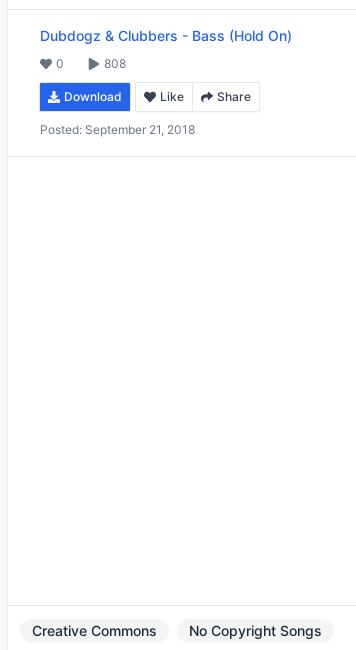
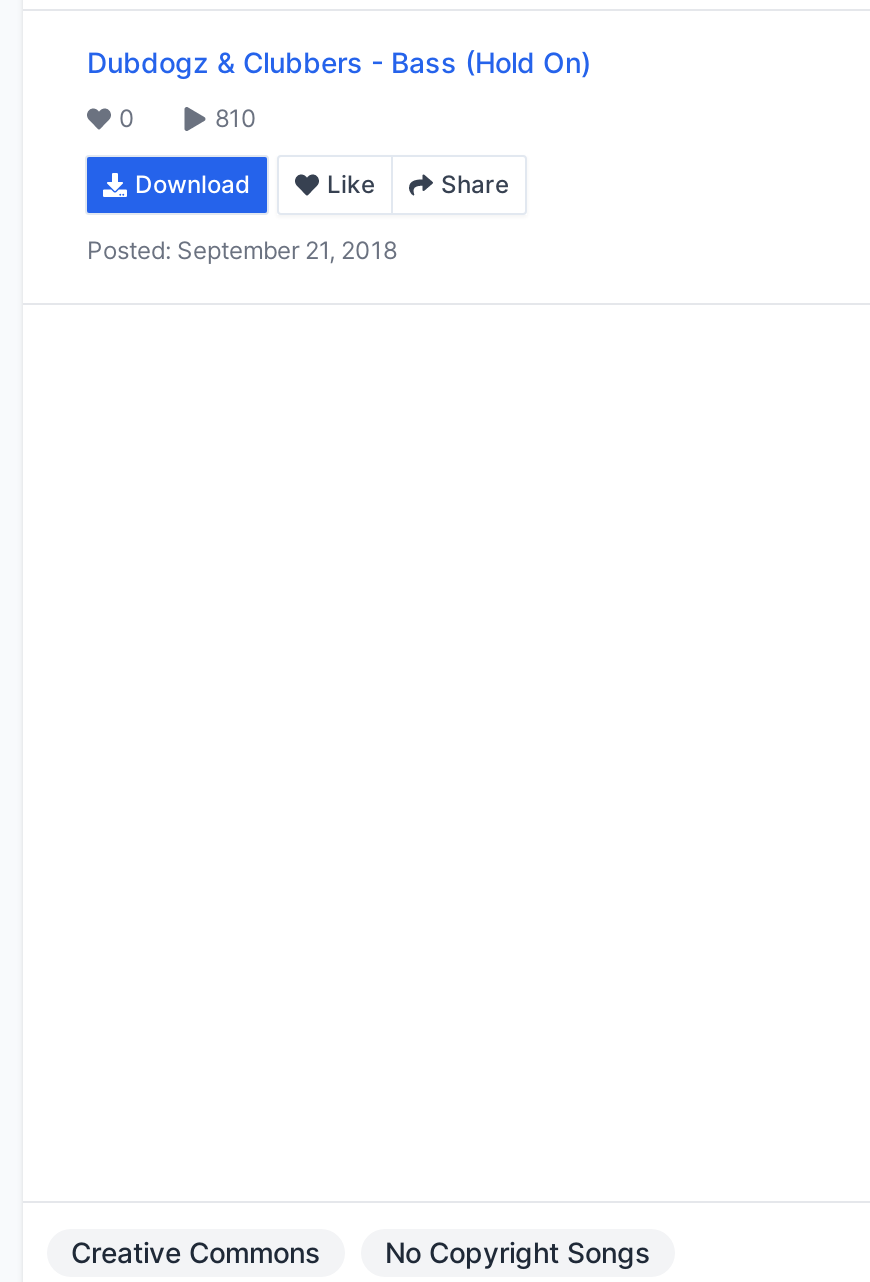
[104,56,126,71] 808 -> [215,103,257,133] 810

